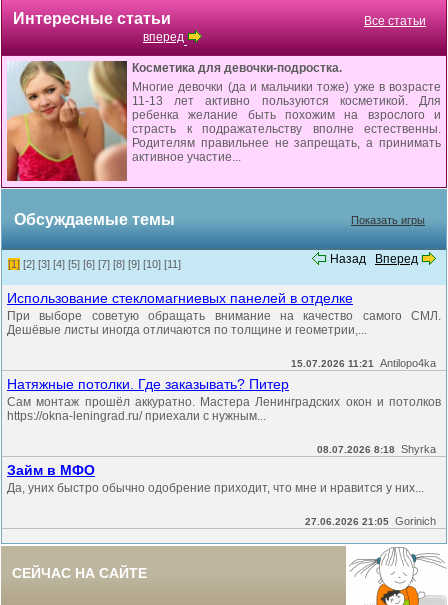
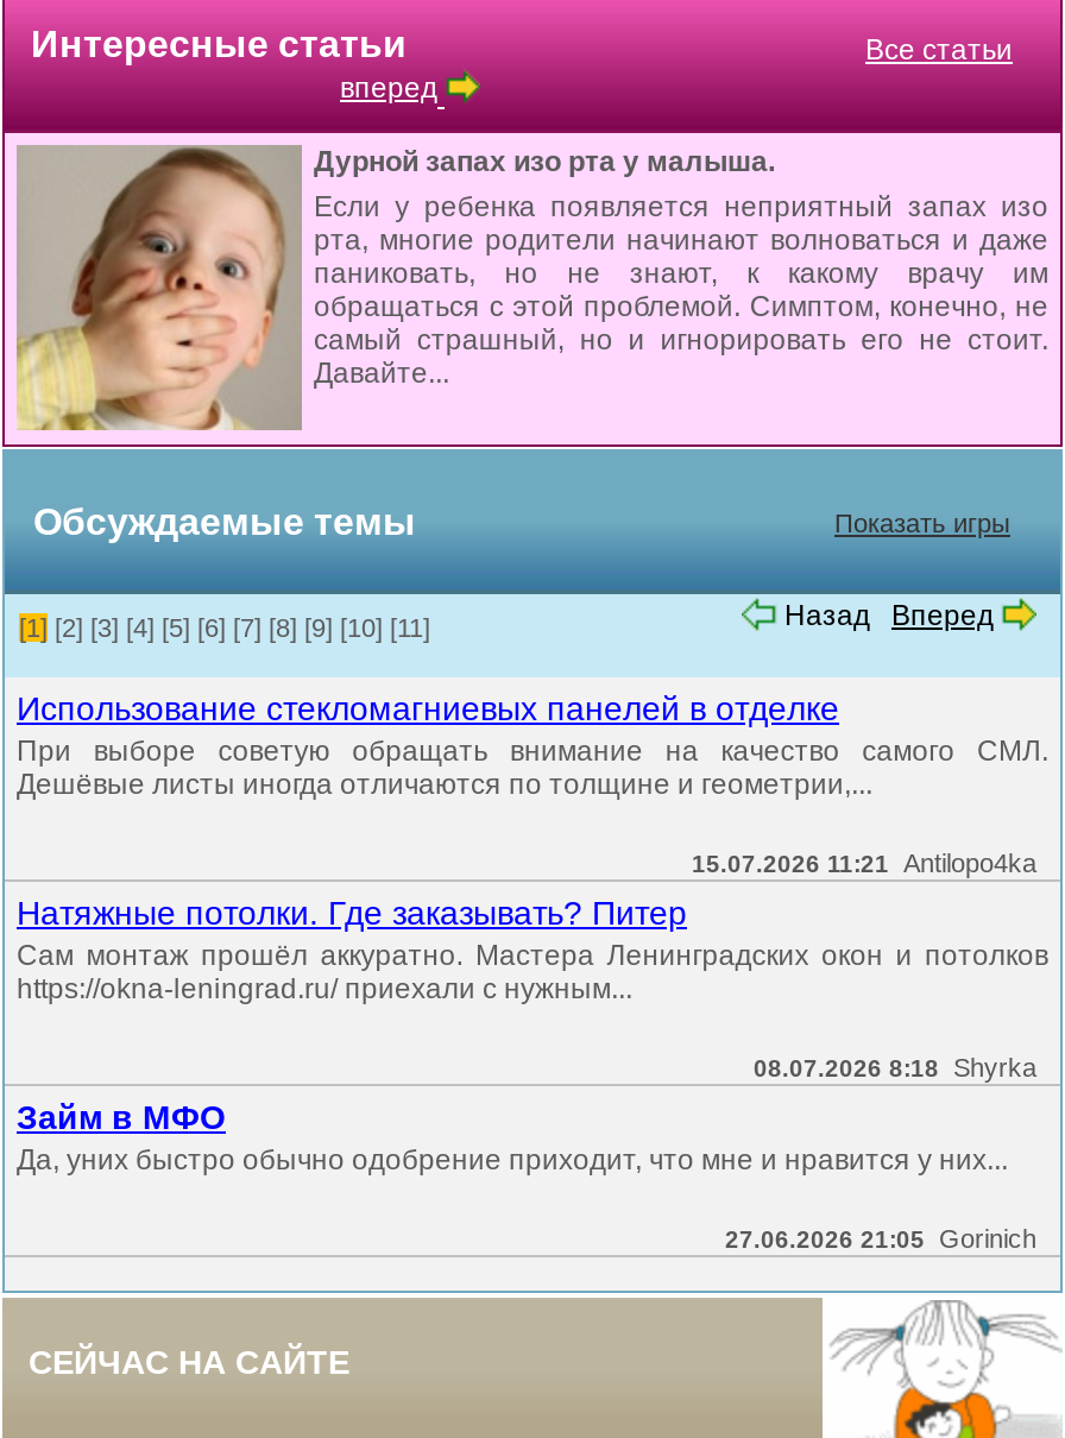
[6,61,441,182] [image] | Косметика для девочки-подростка. | Многие девочки (да и мальчики тоже) уже в возрасте | 11-13 лет активно пользуются косметикой. Для | ребенка желание быть похожим на взрослого и | страсть к подражательству вполне естественны. | Родителям правильнее не запрещать, а принимать | активное участие... -> [17,145,1048,433] [image] | Дурной запах изо рта у малыша. | Если у ребенка появляется неприятный запах изо | рта, многие родители начинают волноваться и даже | паниковать, но не знают, к какому врачу им | обращаться с этой проблемой. Симптом, конечно, не | самый страшный, но и игнорировать его не стоит. | Давайте...

